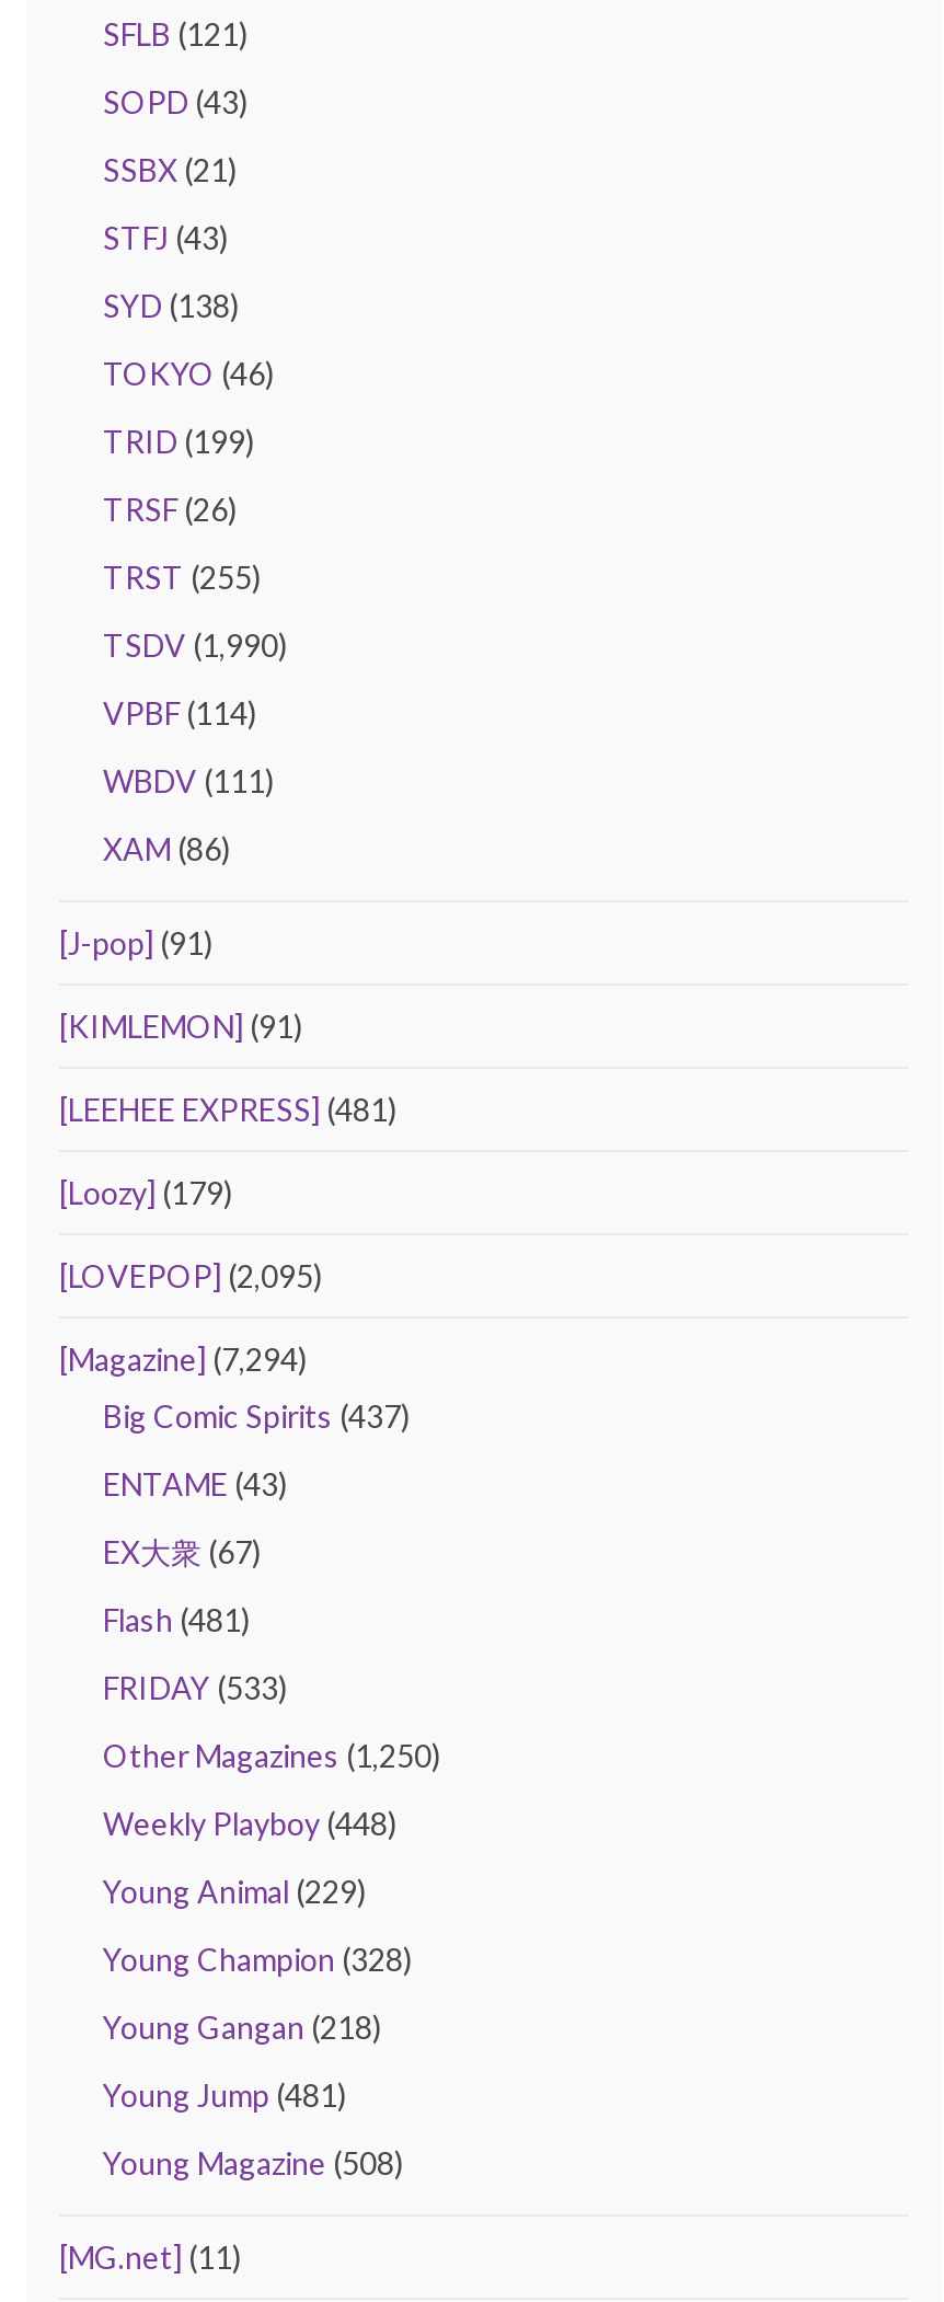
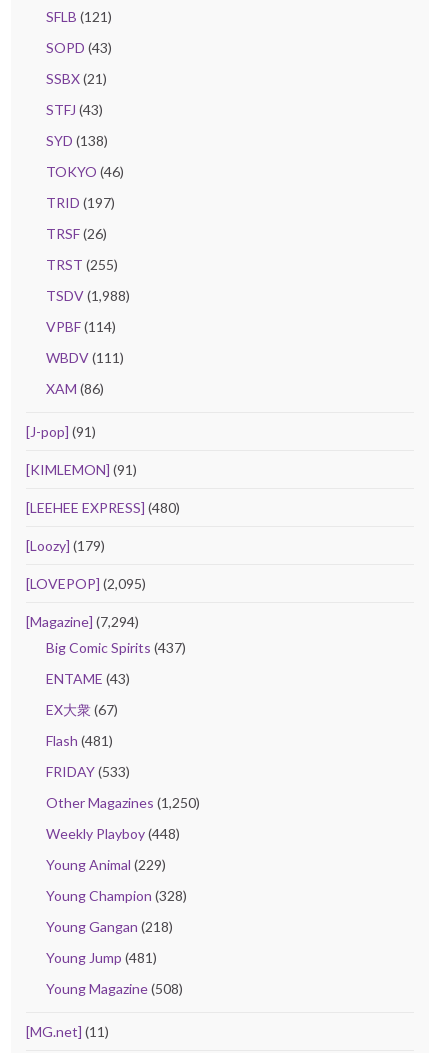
[103,423,254,461] TRID (199) -> [46,194,115,211] TRID (197)
[103,627,287,664] TSDV (1,990) -> [46,287,130,304] TSDV (1,988)
[59,1091,396,1129] [LEEHEE EXPRESS] (481) -> [26,499,180,516] [LEEHEE EXPRESS] (480)

